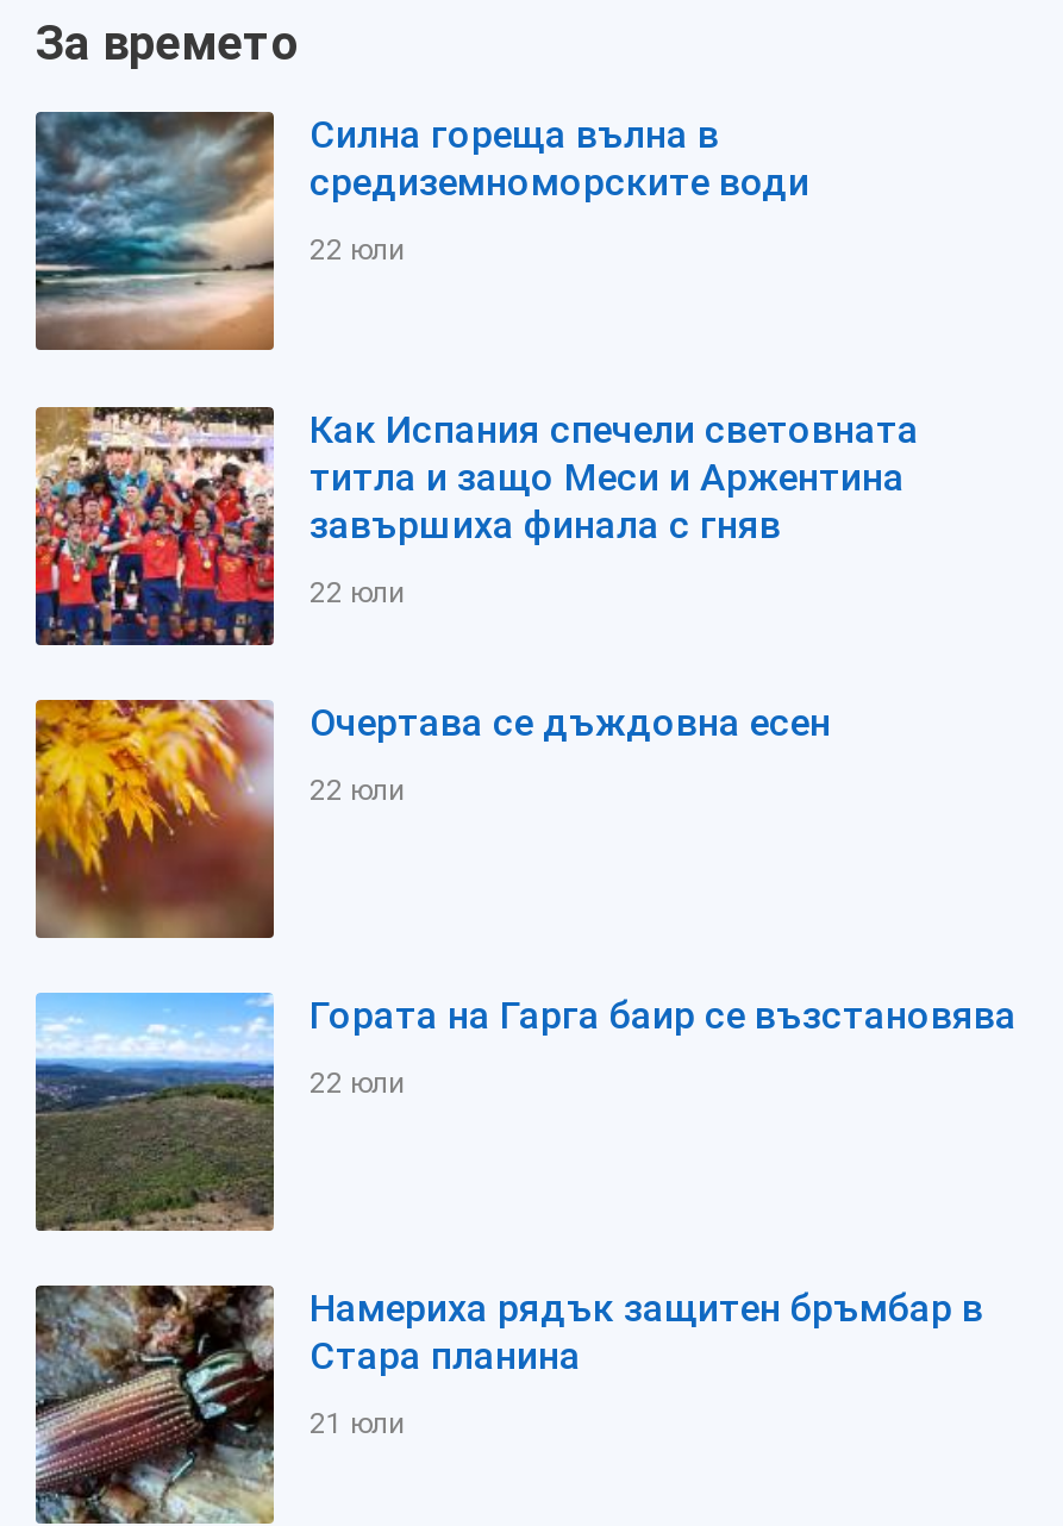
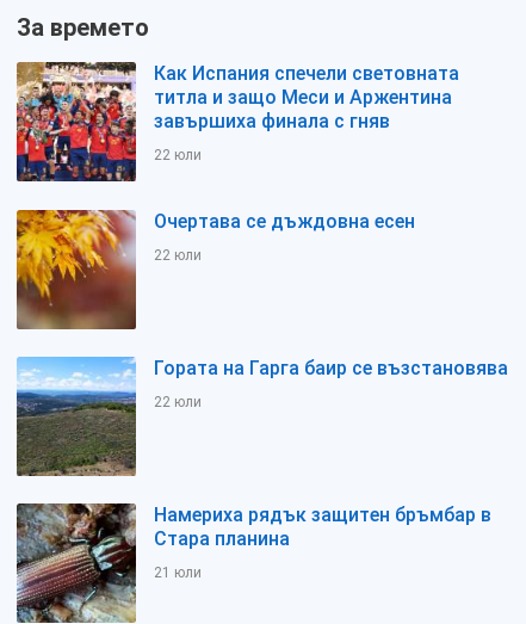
[33,110,809,352] [image] | Силна гореща вълна в | средиземноморските води | 22 юли -> none

